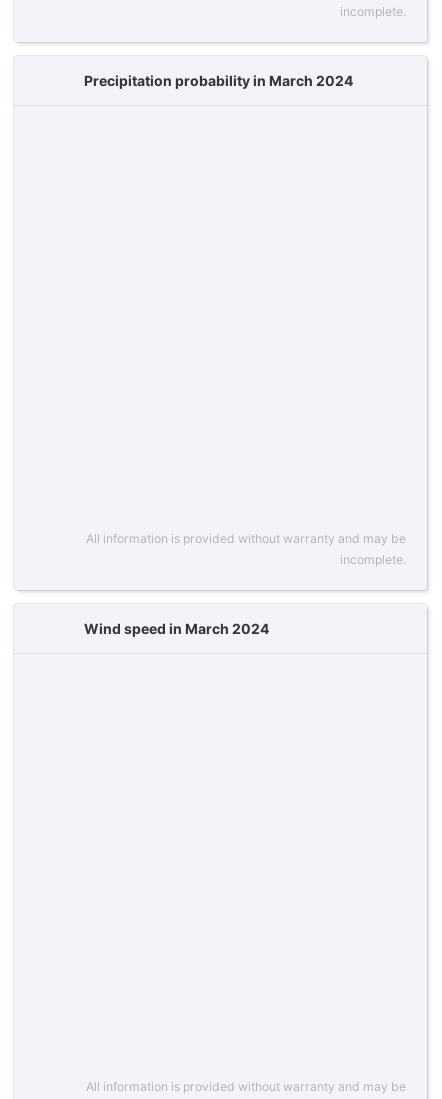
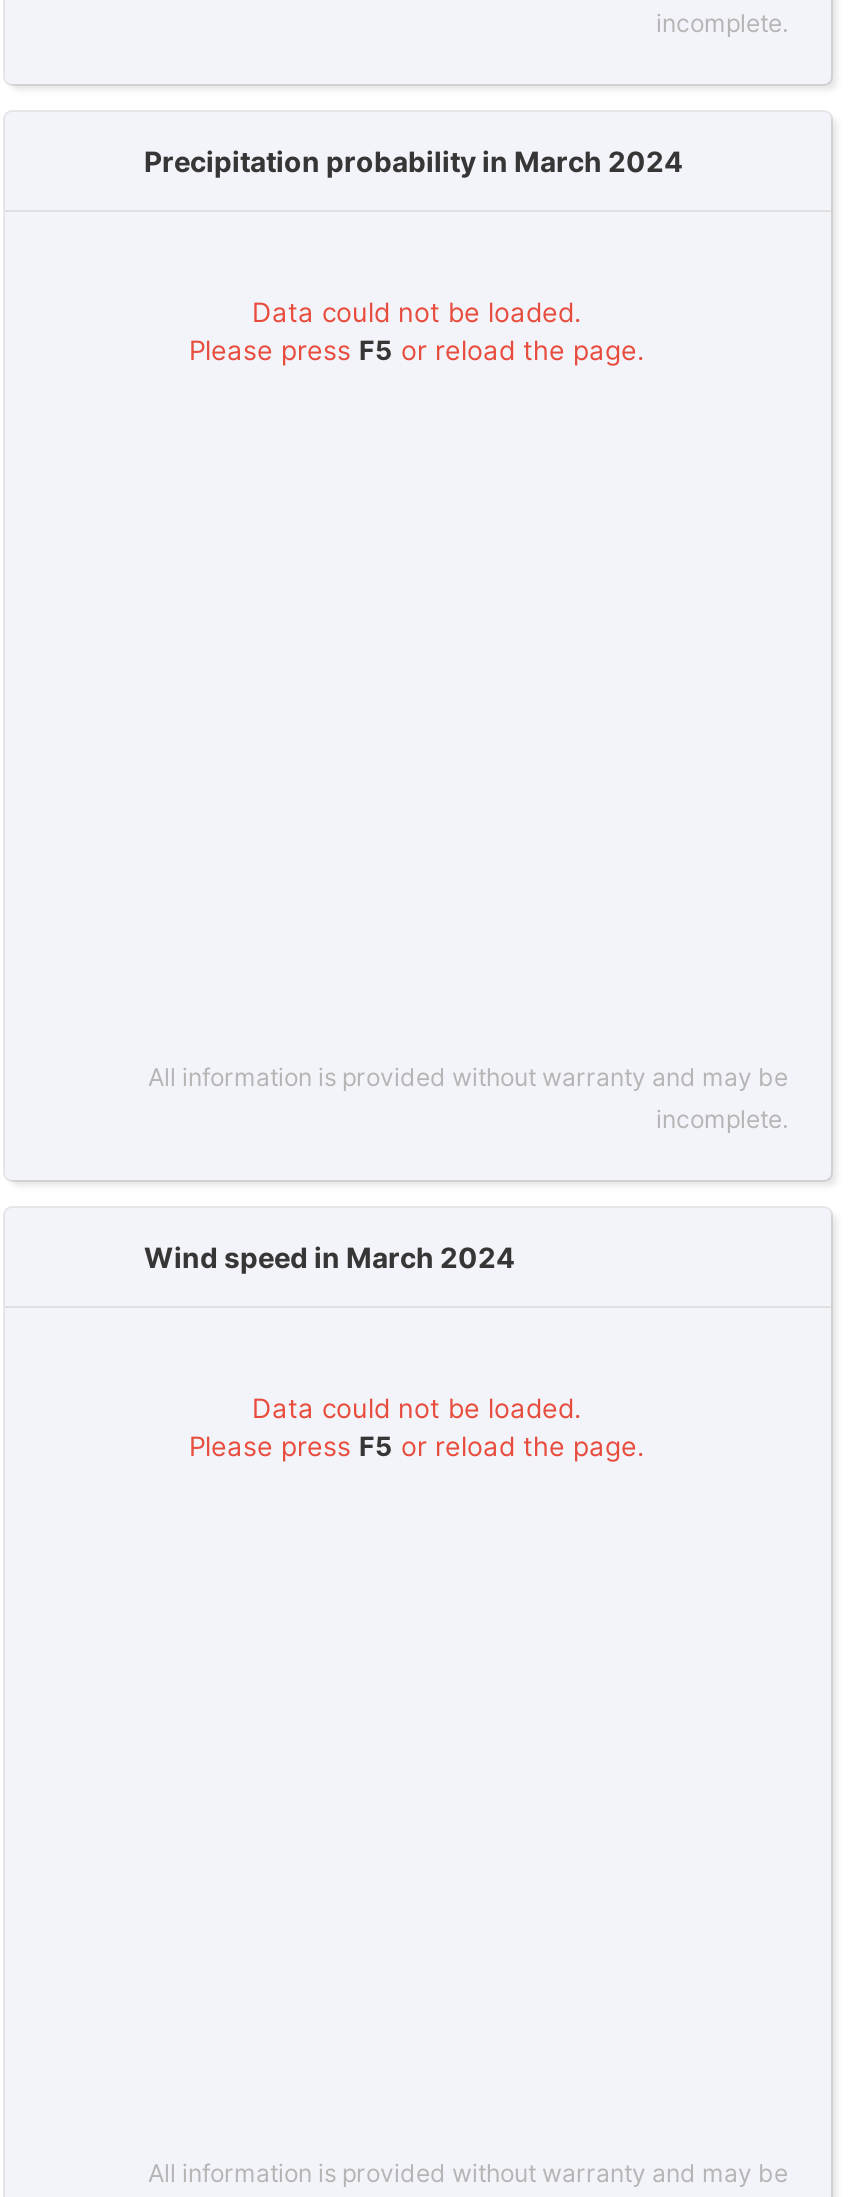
none -> [189,297,645,367] Data could not be loaded. | Please press F5 or reload the page.
none -> [189,1393,645,1463] Data could not be loaded. | Please press F5 or reload the page.

